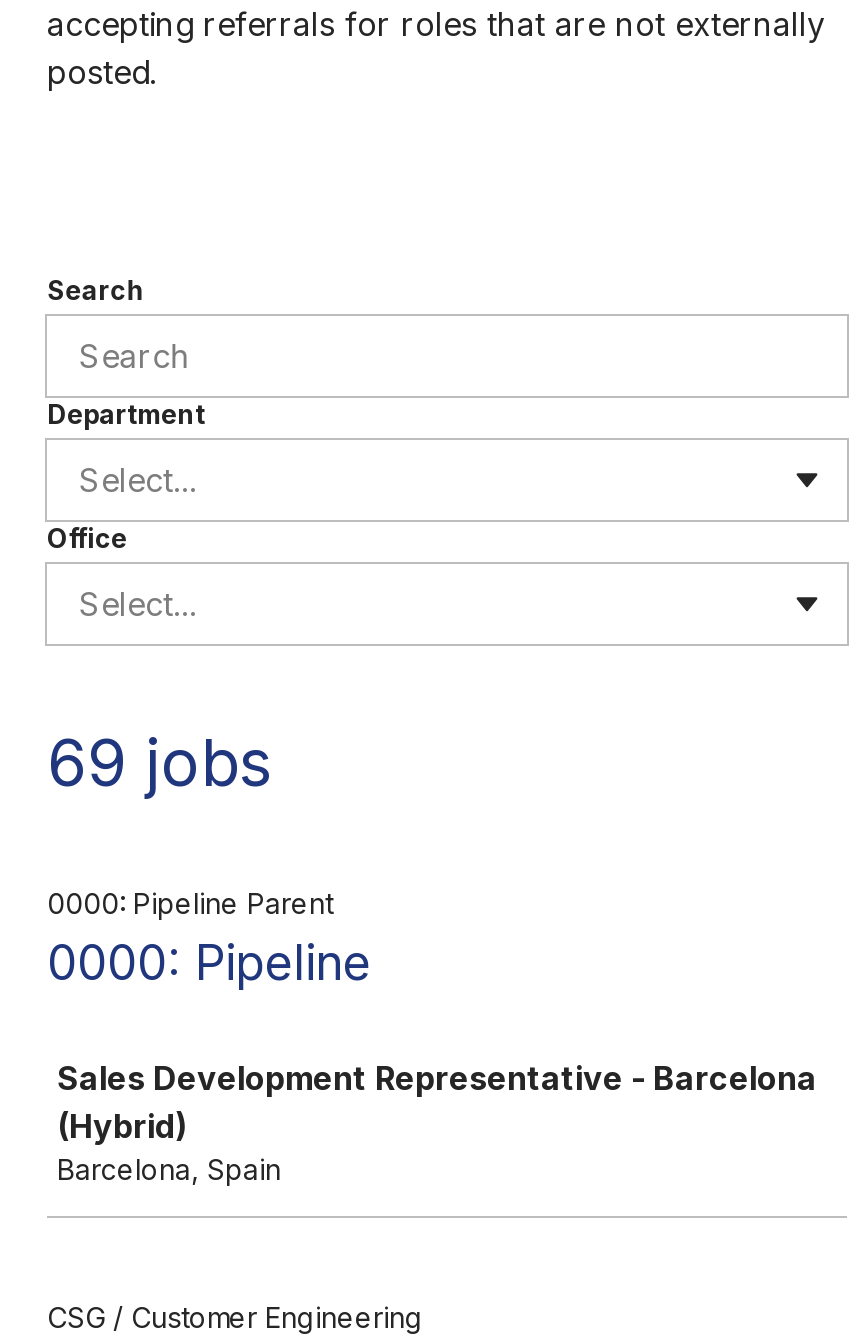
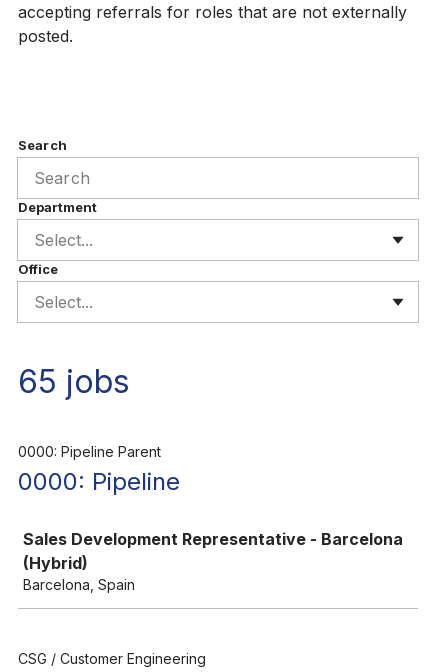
[47,724,273,802] 69 jobs -> [18,362,130,401] 65 jobs

